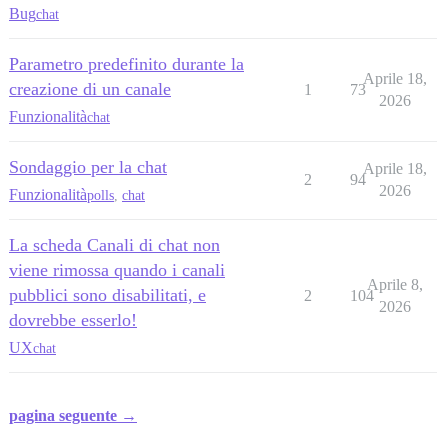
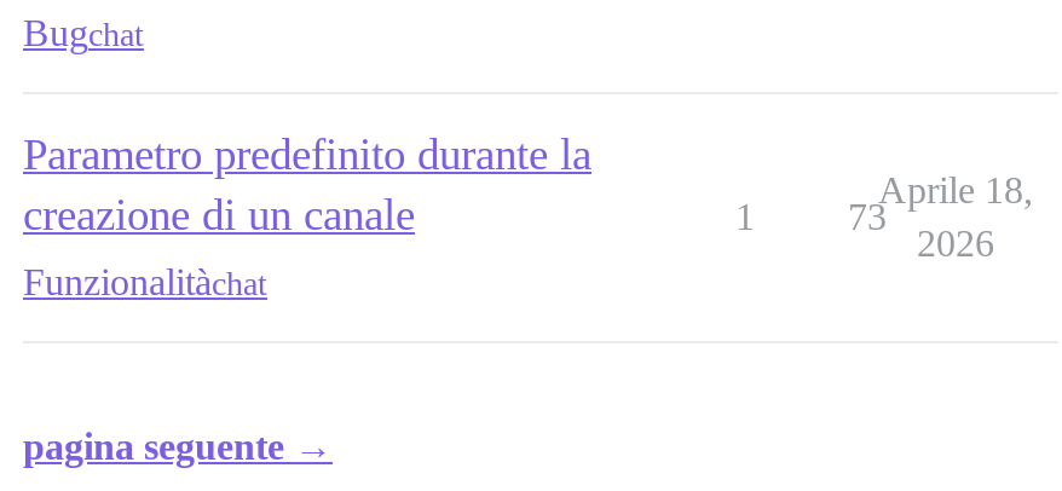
[9,157,167,203] Sondaggio per la chat | Funzionalitàpolls, chat -> none
[9,160,426,356] Aprile 18, | 2026 | La scheda Canali di chat non | viene rimossa quando i canali | pubblici sono disabilitati, e | dovrebbe esserlo! | UXchat -> none
[303,171,366,188] 2 | 94 -> none
[366,276,422,315] Aprile 8, | 2026 -> none
[303,287,374,304] 2 | 104 -> none

